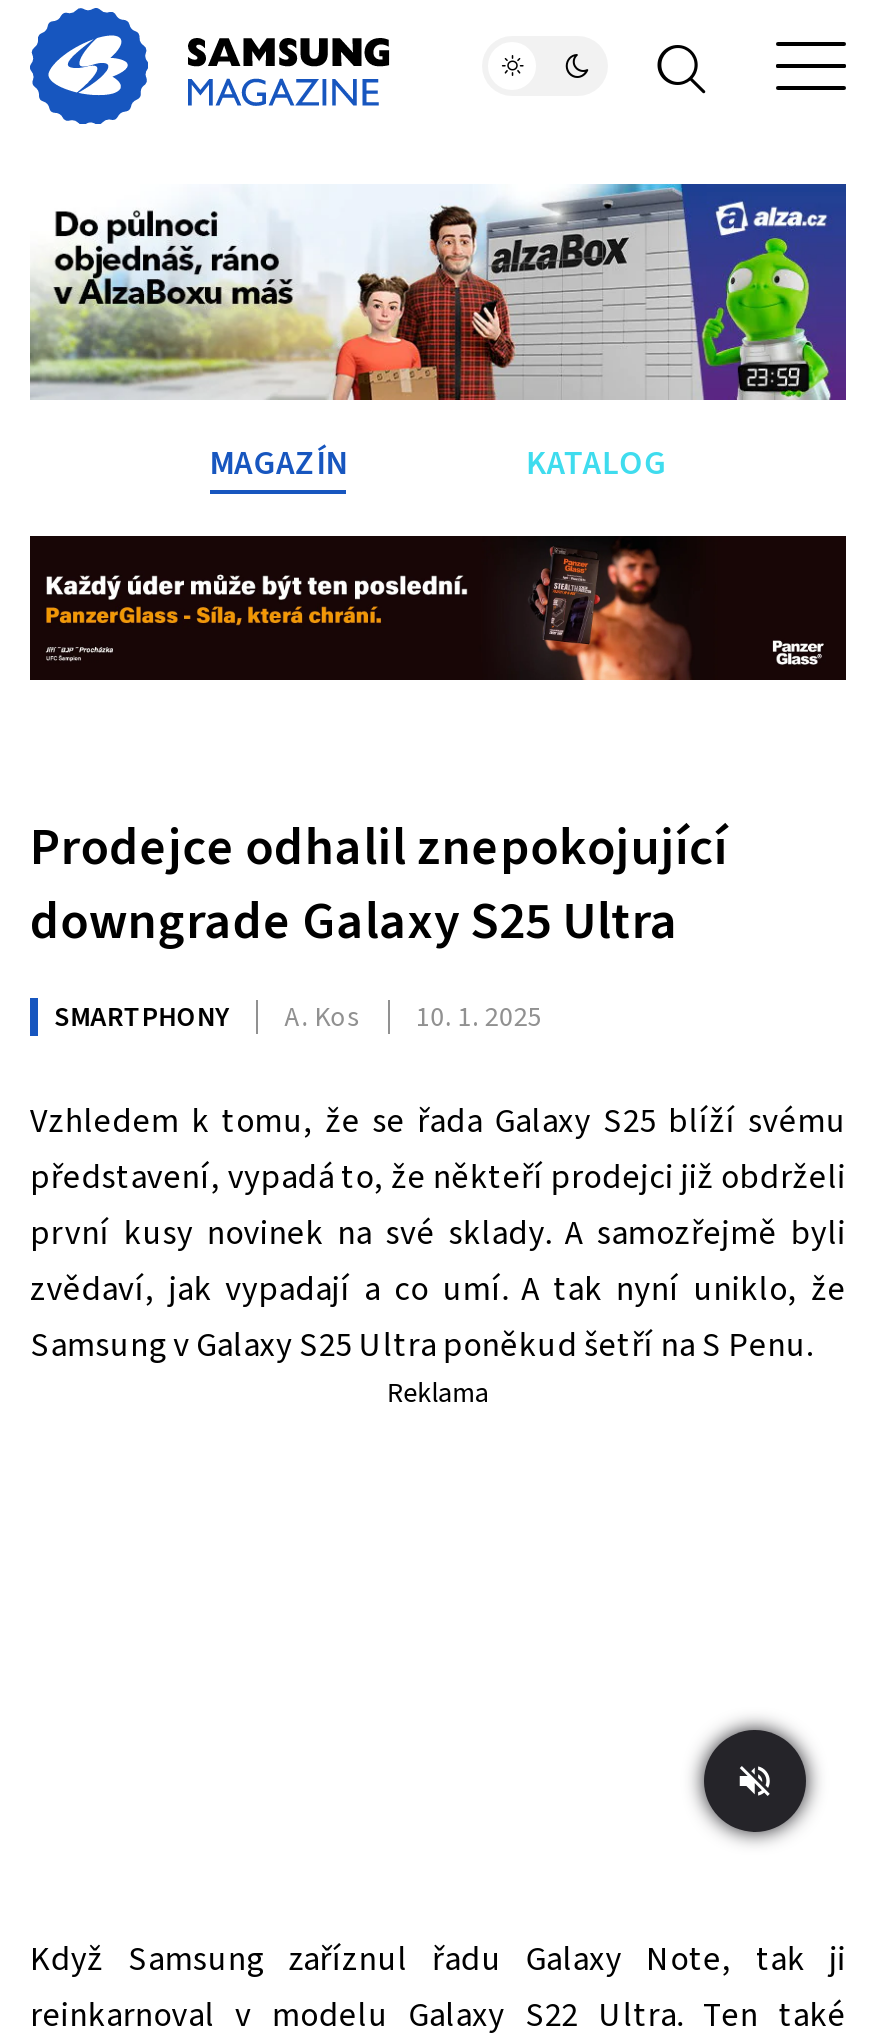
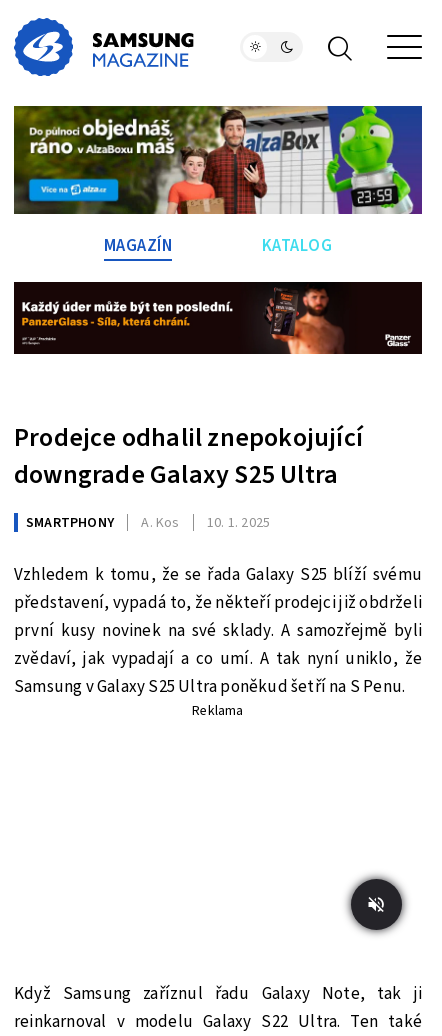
[30,182,832,402] [image] -> [13,105,414,215] [image]

